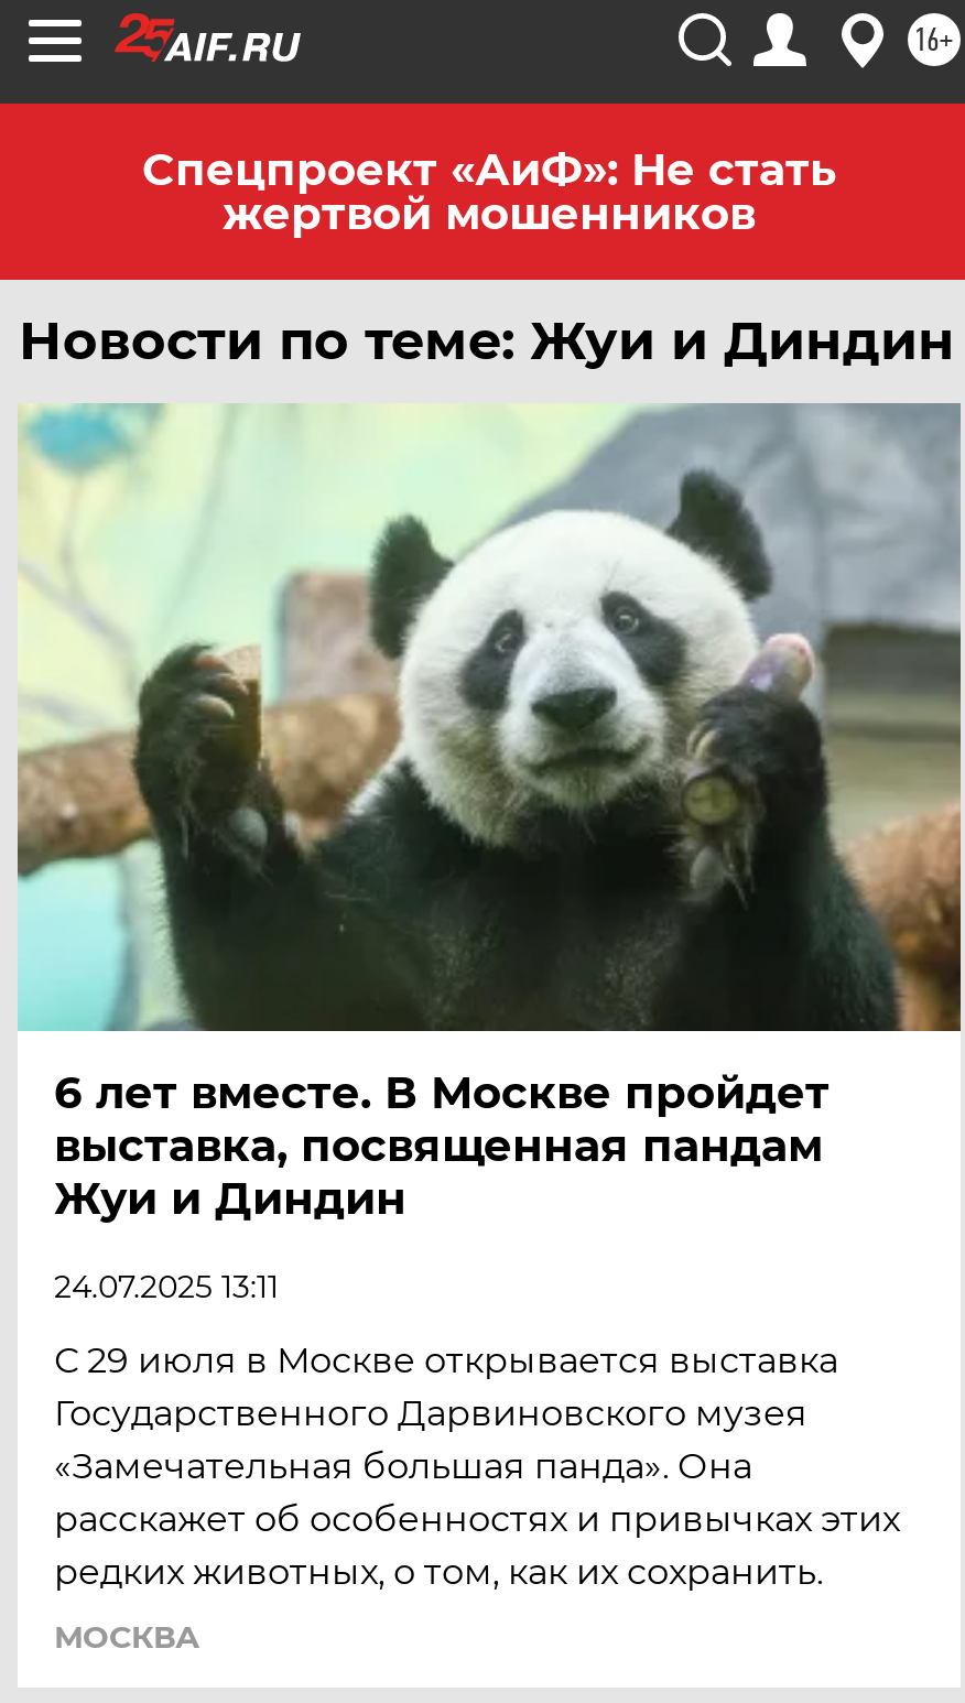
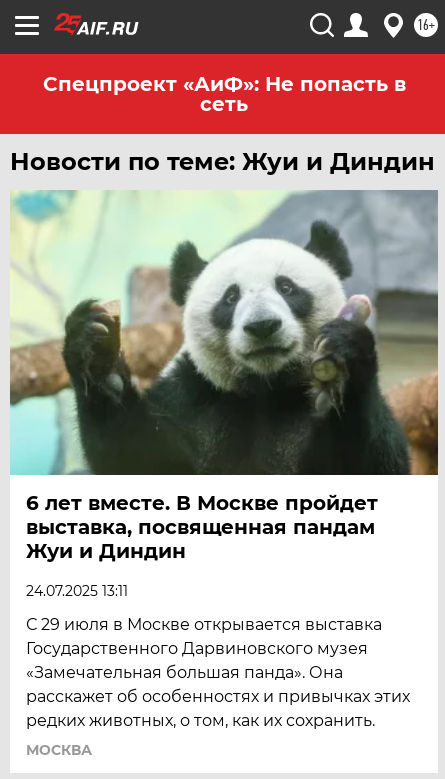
[142,143,836,240] Спецпроект «АиФ»: Не стать | жертвой мошенников -> [42,72,405,116] Спецпроект «АиФ»: Не попасть в | сеть

